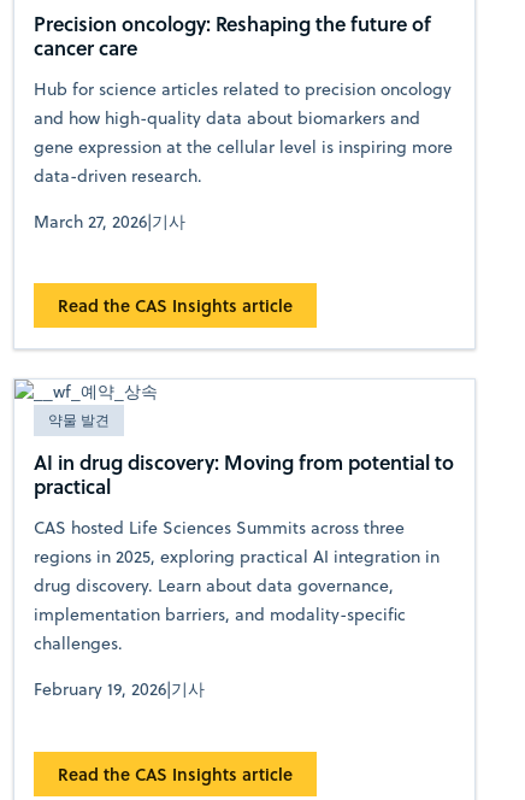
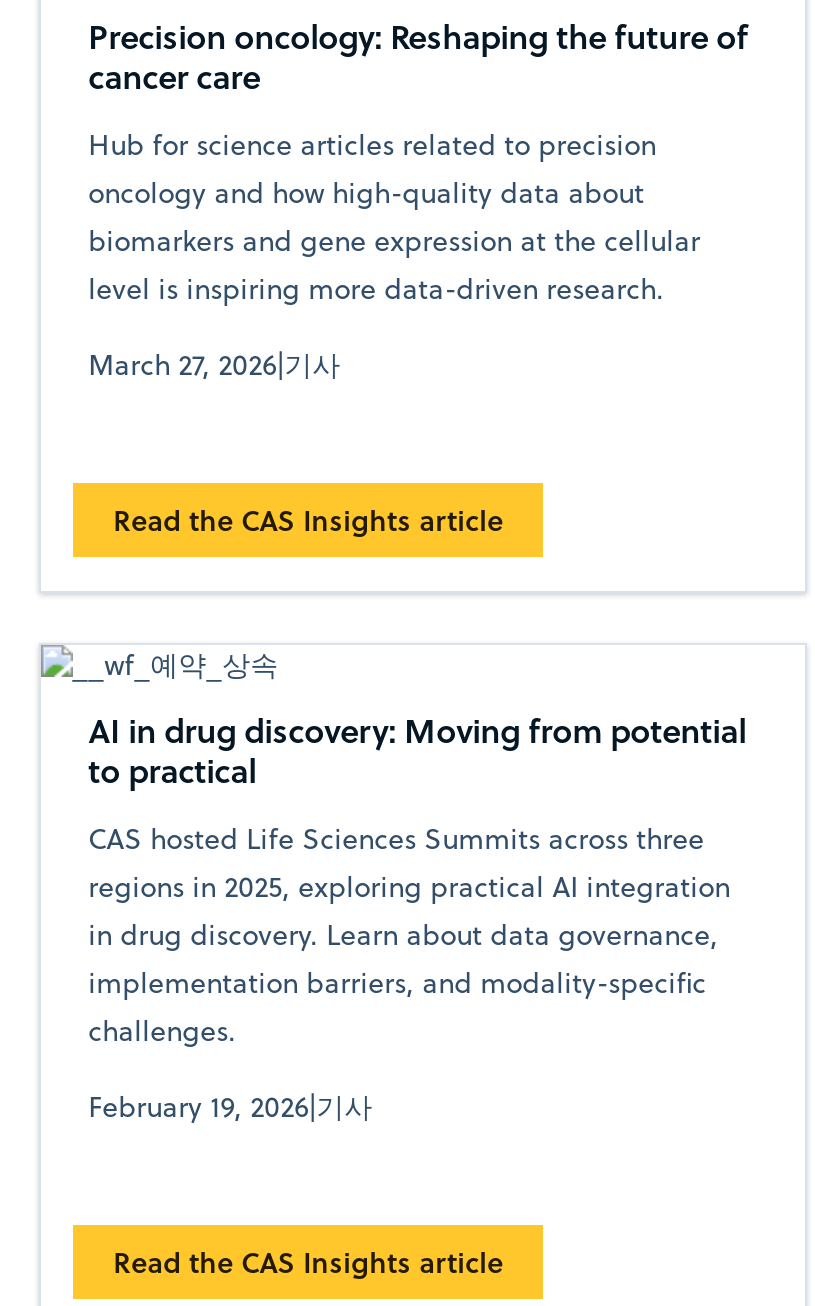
[34,410,454,501] 약물 발견 | AI in drug discovery: Moving from potential to | practical -> [88,706,746,792] AI in drug discovery: Moving from potential | to practical

